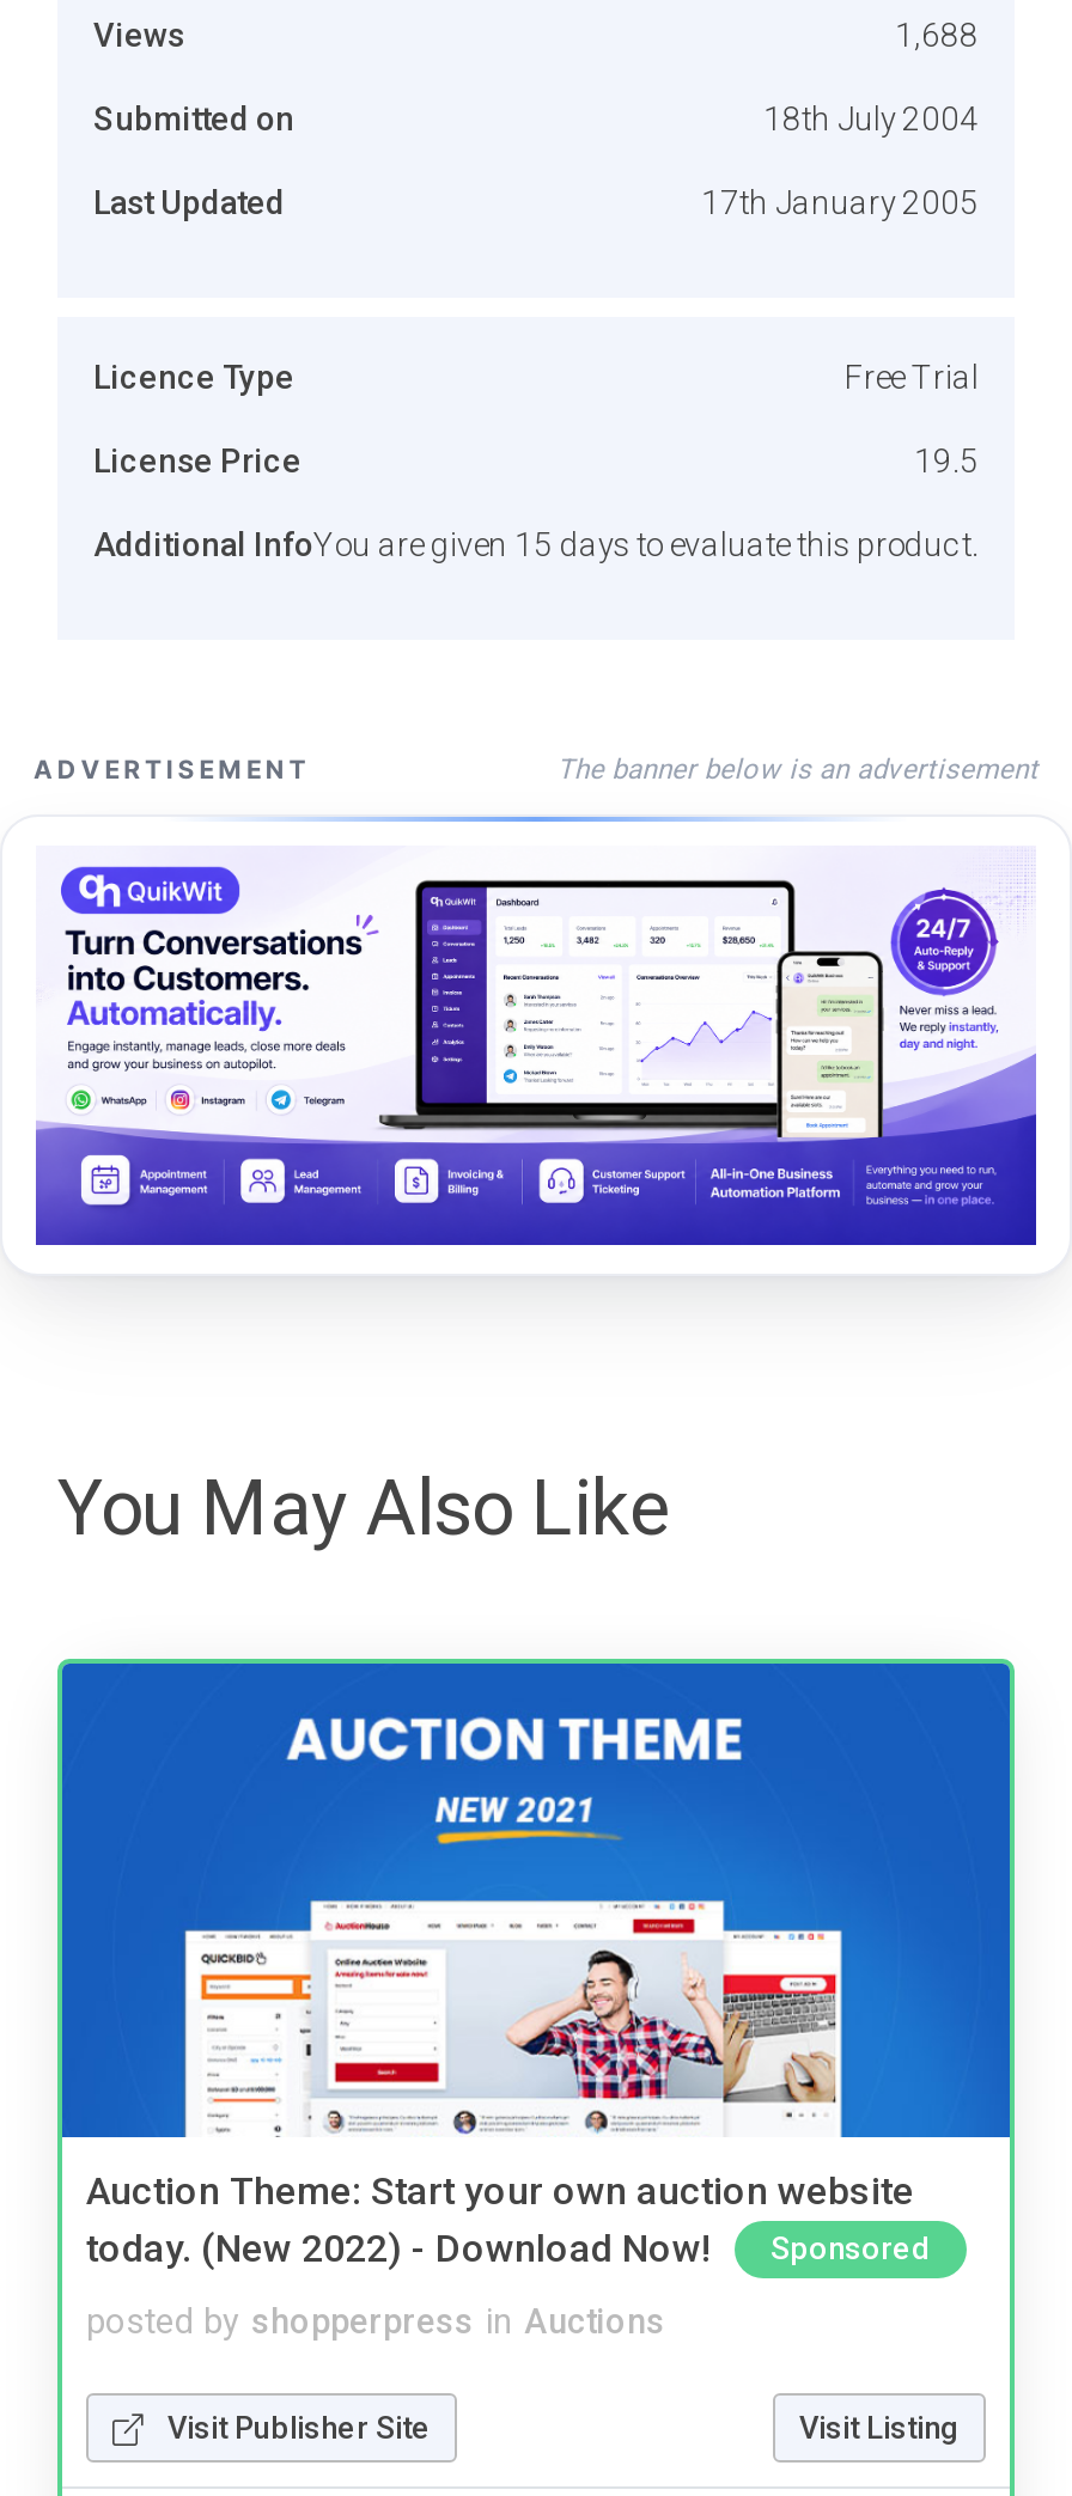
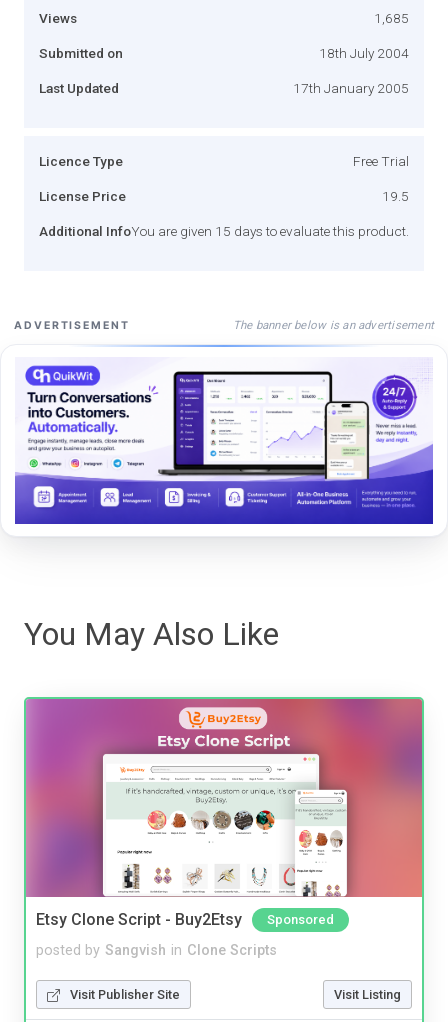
[895,15,979,53] 1,688 -> [374,10,409,26] 1,685
[60,1661,1012,2272] [image] | Auction Theme: Start your own auction website | today. (New 2022) - Download Now! -> [25,698,423,929] [image] | Etsy Clone Script - Buy2Etsy
[86,2303,665,2344] posted by shopperpress in Auctions -> [36,942,277,959] posted by Sangvish in Clone Scripts

